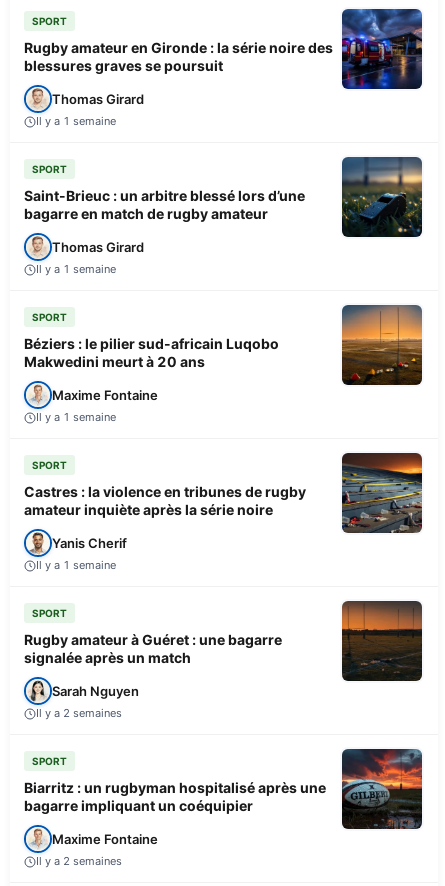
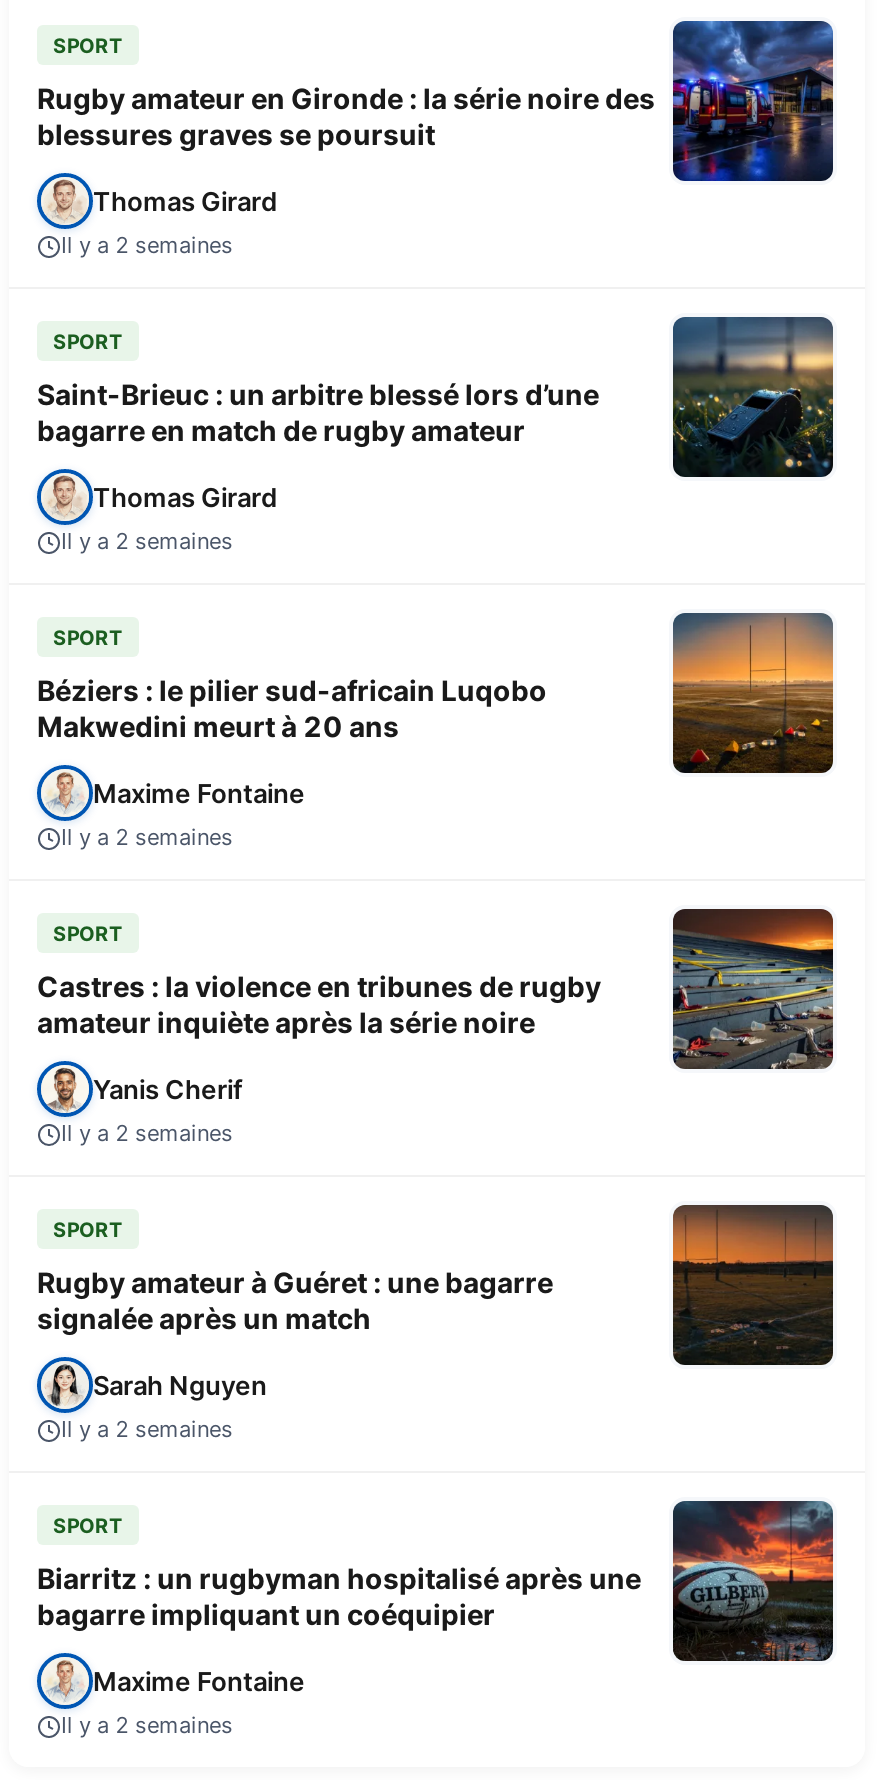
[36,114,116,128] Il y a 1 semaine -> [61,231,233,259] Il y a 2 semaines
[36,262,116,276] Il y a 1 semaine -> [61,527,233,555] Il y a 2 semaines
[36,410,116,424] Il y a 1 semaine -> [61,823,233,851] Il y a 2 semaines
[36,558,116,572] Il y a 1 semaine -> [61,1119,233,1147] Il y a 2 semaines

